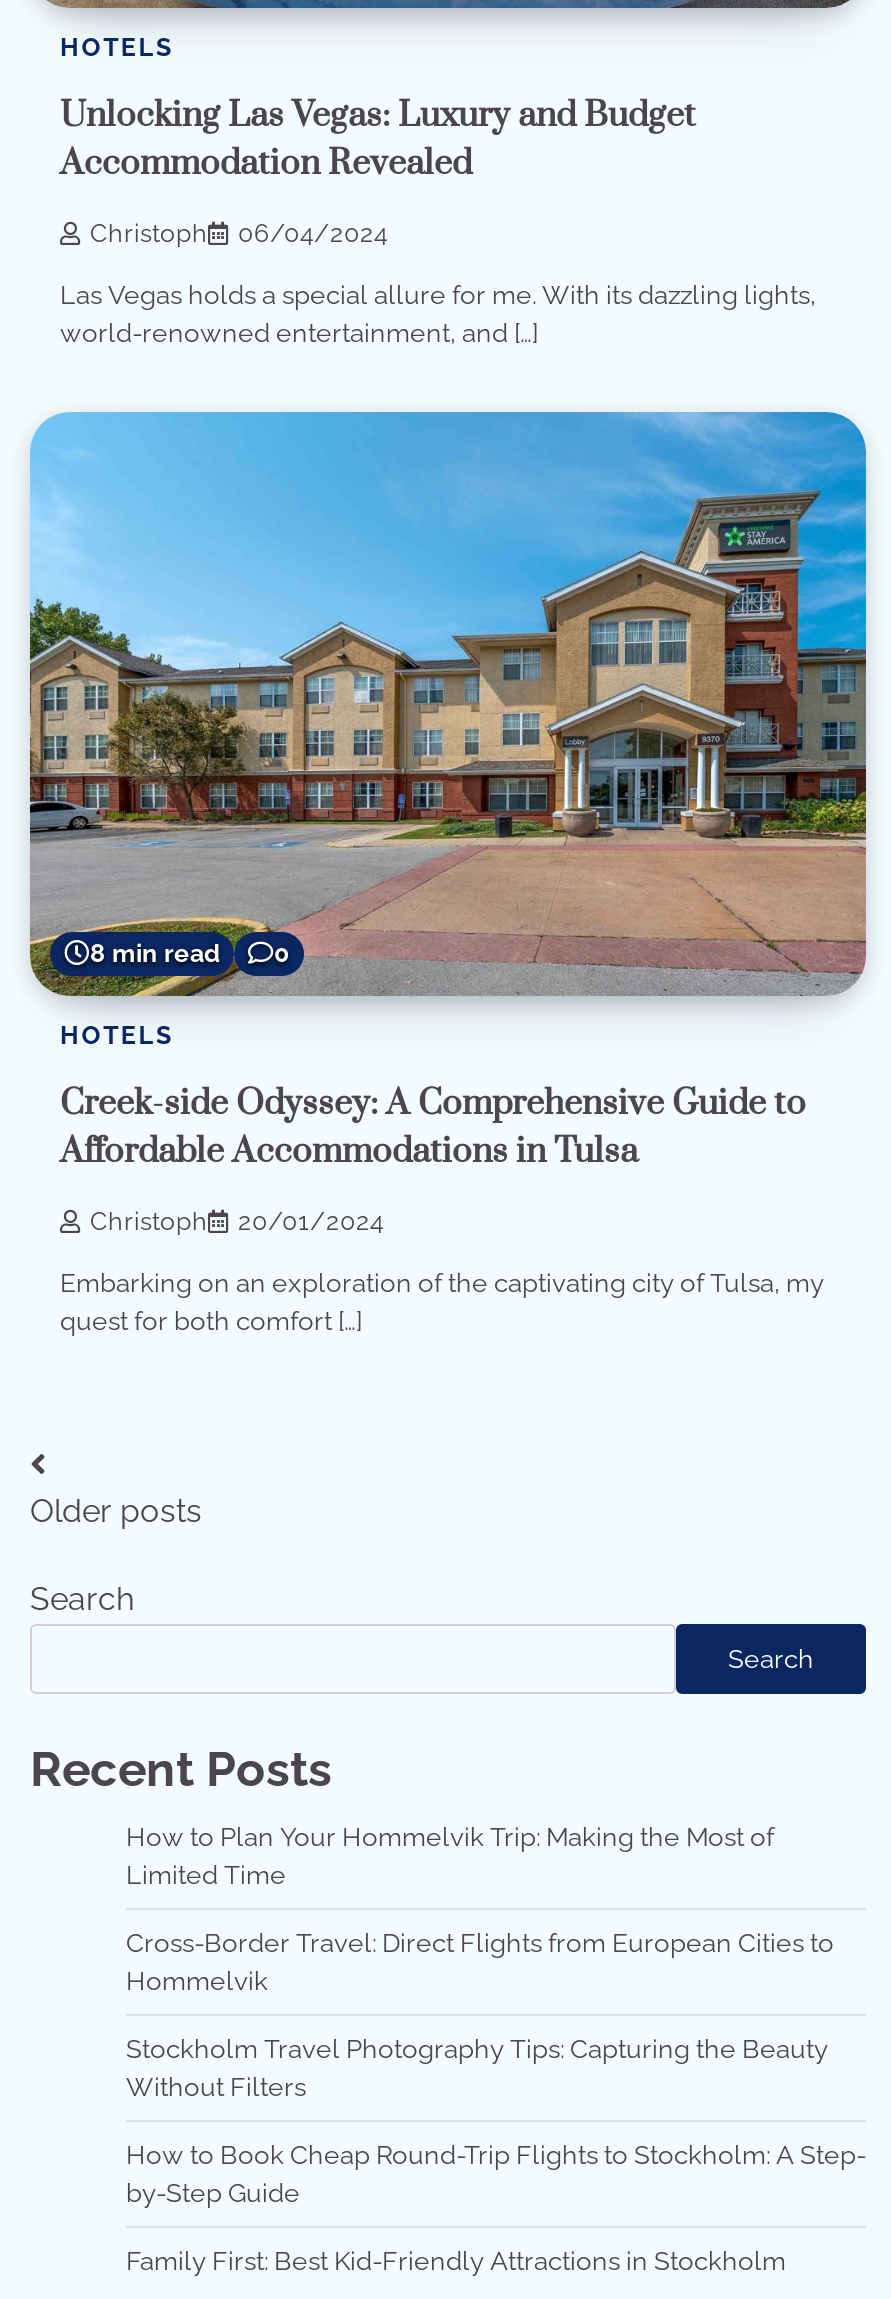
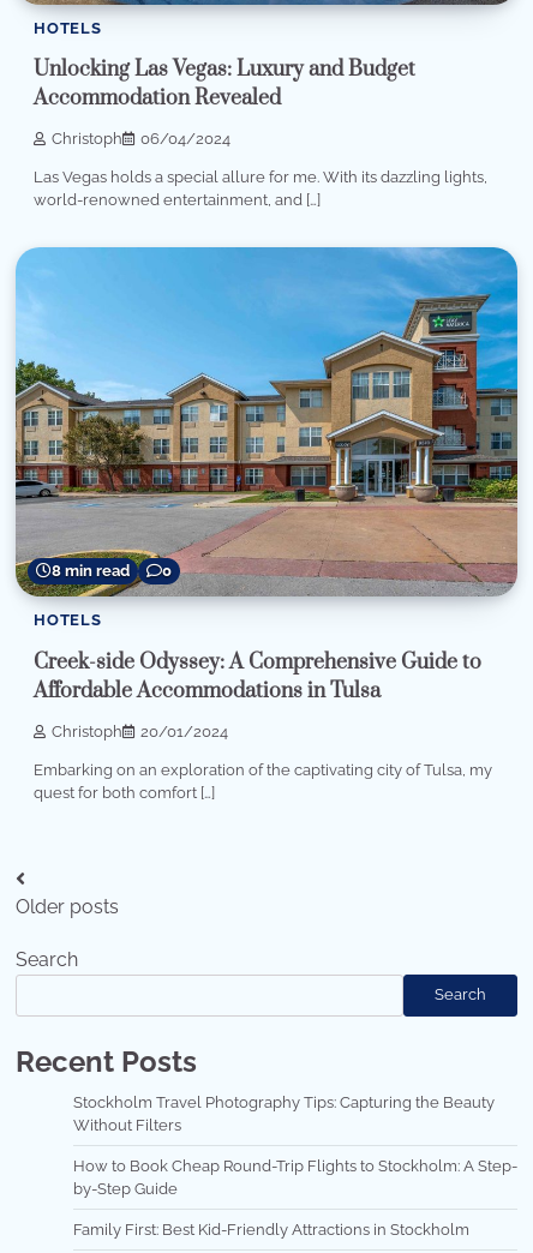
[126,1822,834,1996] How to Plan Your Hommelvik Trip: Making the Most of | Limited Time | Cross-Border Travel: Direct Flights from European Cities to | Hommelvik -> none

